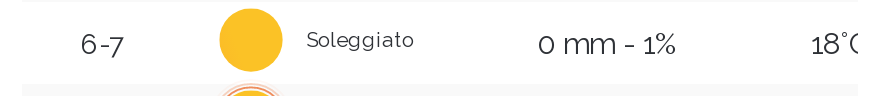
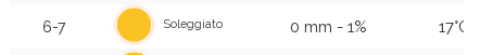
[811,25,871,61] 18°C -> [439,17,470,36] 17°C

